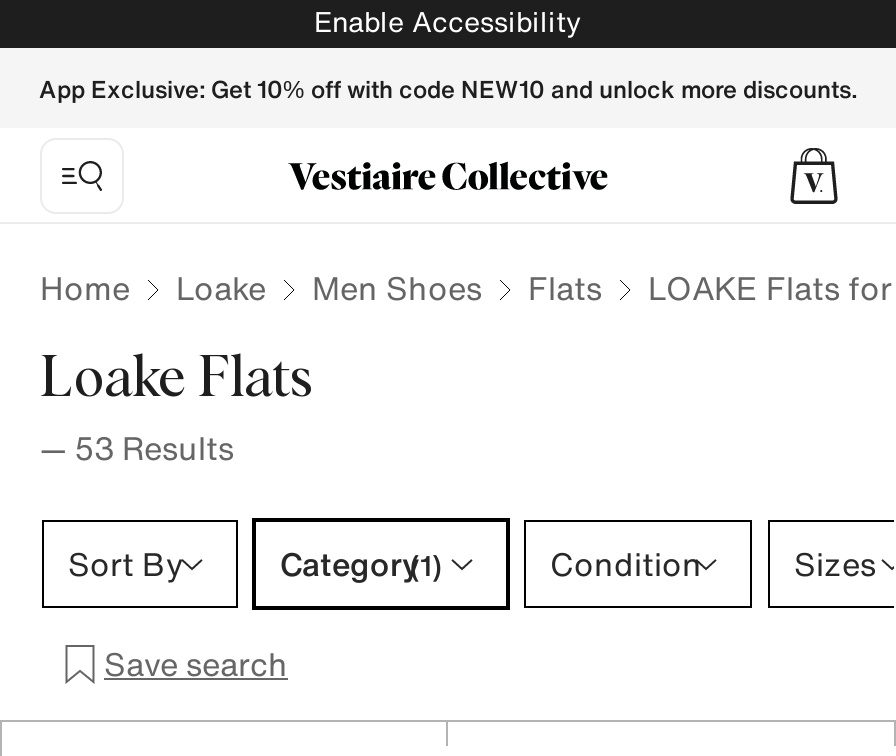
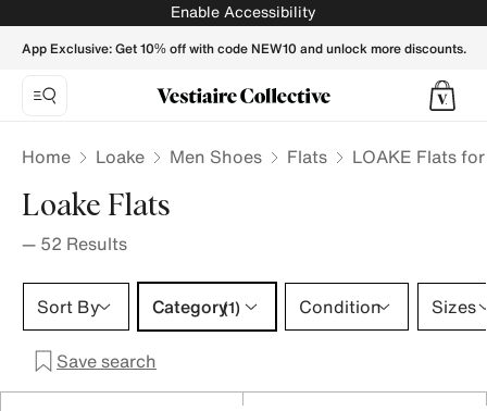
[40,424,234,472] — 53 Results -> [22,231,127,257] — 52 Results

